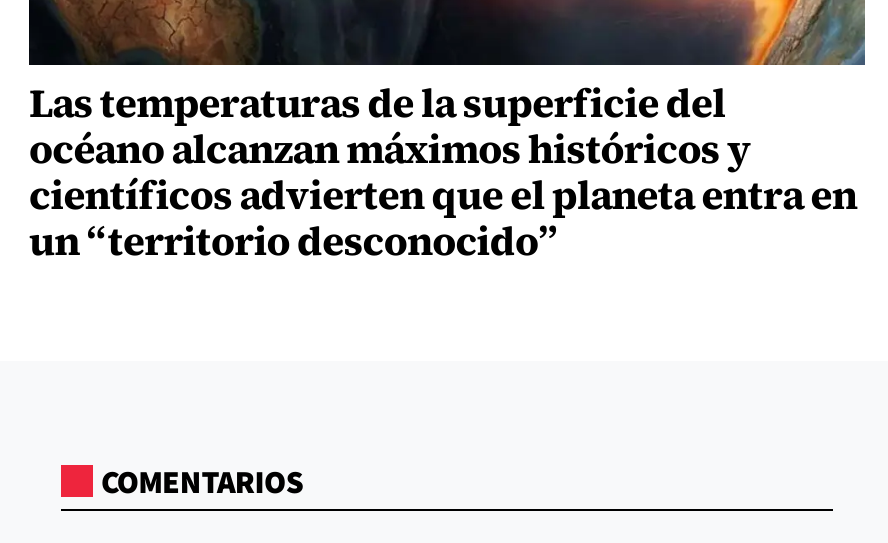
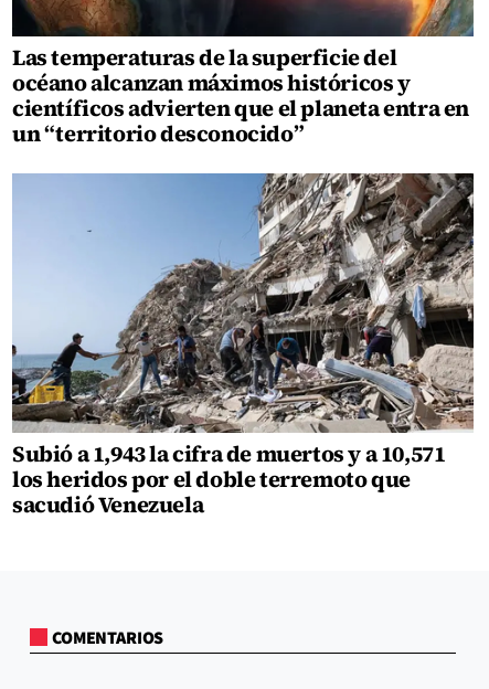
none -> [11,172,475,520] [image] | Subió a 1,943 la cifra de muertos y a 10,571 | los heridos por el doble terremoto que | sacudió Venezuela

